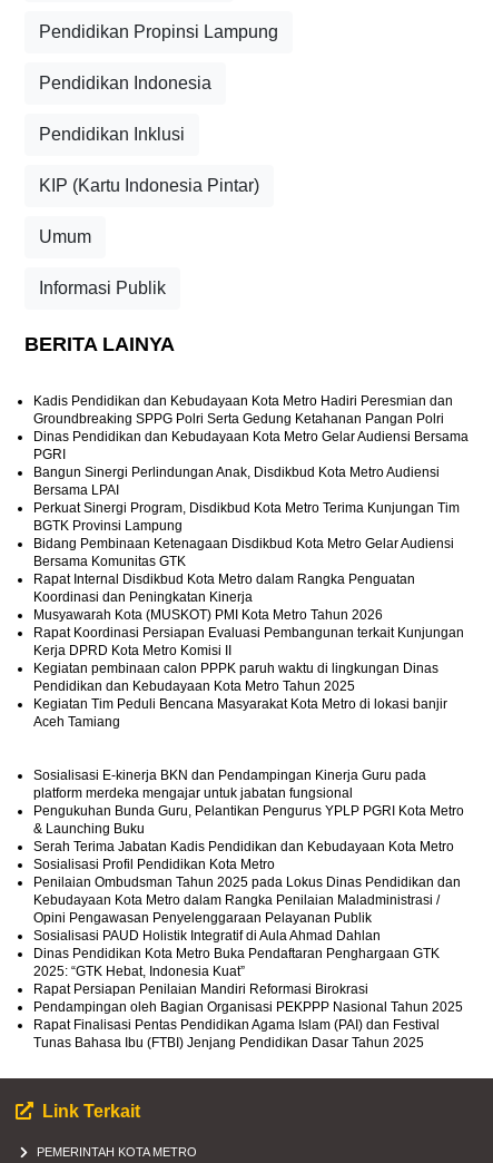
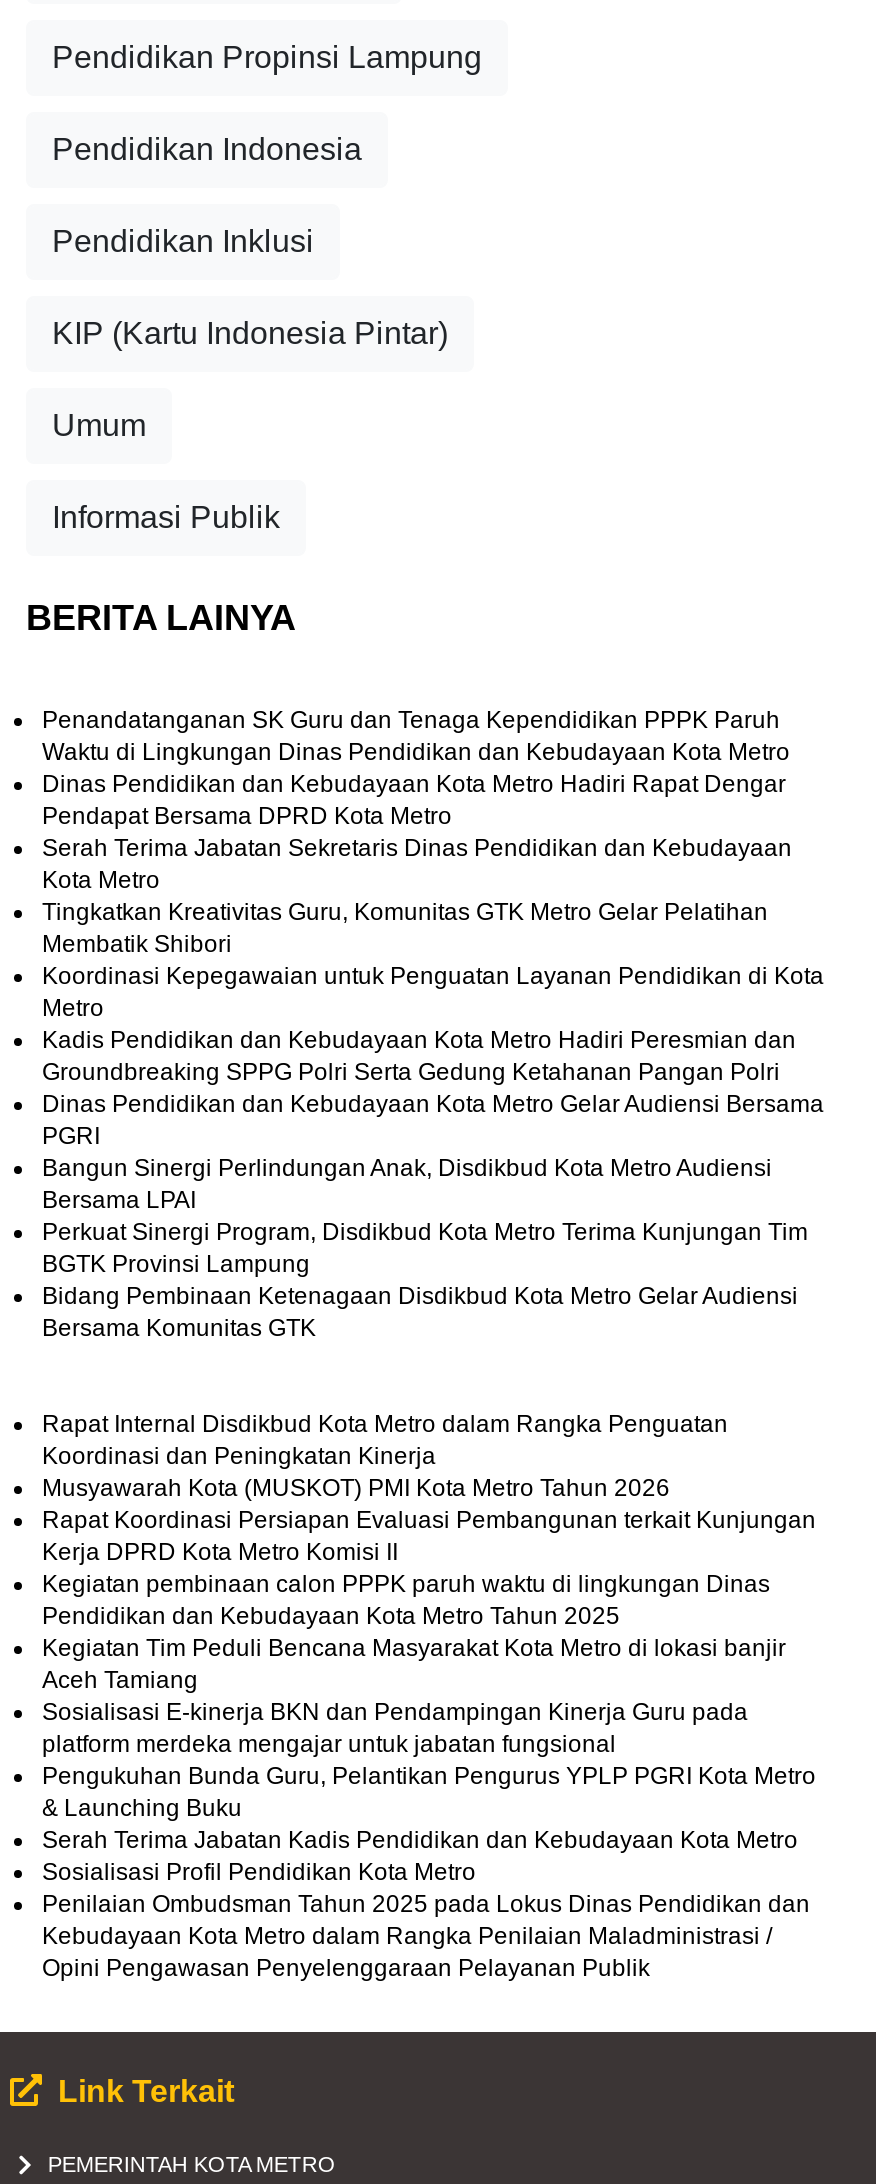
none -> [42,706,824,1022] Penandatanganan SK Guru dan Tenaga Kependidikan PPPK Paruh | Waktu di Lingkungan Dinas Pendidikan dan Kebudayaan Kota Metro | Dinas Pendidikan dan Kebudayaan Kota Metro Hadiri Rapat Dengar | Pendapat Bersama DPRD Kota Metro | Serah Terima Jabatan Sekretaris Dinas Pendidikan dan Kebudayaan | Kota Metro | Tingkatkan Kreativitas Guru, Komunitas GTK Metro Gelar Pelatihan | Membatik Shibori | Koordinasi Kepegawaian untuk Penguatan Layanan Pendidikan di Kota | Metro
moved [33,393,469,569] -> [42,1026,824,1342]: Kadis Pendidikan dan Kebudayaan Kota Metro Hadiri Peresmian dan | Groundbreaking SPPG Polri Serta Gedung Ketahanan Pangan Polri | Dinas Pendidikan dan Kebudayaan Kota Metro Gelar Audiensi Bersama | ... | Bidang Pembinaan Ketenagaan Disdikbud Kota Metro Gelar Audiensi | Bersama Komunitas GTK
moved [33,572,464,730] -> [42,1410,816,1694]: Rapat Internal Disdikbud Kota Metro dalam Rangka Penguatan | Koordinasi dan Peningkatan Kinerja | Musyawarah Kota (MUSKOT) PMI Kota Metro Tahun 2026 | ... | Kegiatan Tim Peduli Bencana Masyarakat Kota Metro di lokasi banjir | Aceh Tamiang
moved [33,768,464,926] -> [42,1698,816,1982]: Sosialisasi E-kinerja BKN dan Pendampingan Kinerja Guru pada | platform merdeka mengajar untuk jabatan fungsional | Pengukuhan Bunda Guru, Pelantikan Pengurus YPLP PGRI Kota Metro | ... | Kebudayaan Kota Metro dalam Rangka Penilaian Maladministrasi / | Opini Pengawasan Penyelenggaraan Pelayanan Publik
[33,928,463,1051] Sosialisasi PAUD Holistik Integratif di Aula Ahmad Dahlan | Dinas Pendidikan Kota Metro Buka Pendaftaran Penghargaan GTK | 2025: “GTK Hebat, Indonesia Kuat” | Rapat Persiapan Penilaian Mandiri Reformasi Birokrasi | Pendampingan oleh Bagian Organisasi PEKPPP Nasional Tahun 2025 | Rapat Finalisasi Pentas Pendidikan Agama Islam (PAI) dan Festival | Tunas Bahasa Ibu (FTBI) Jenjang Pendidikan Dasar Tahun 2025 -> none

